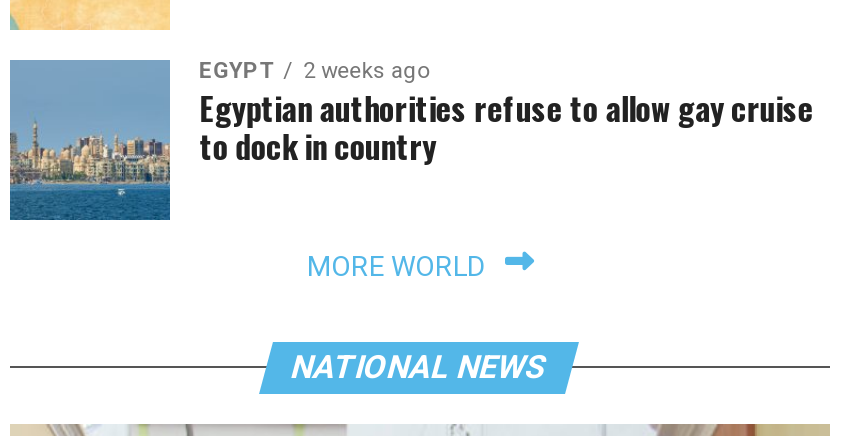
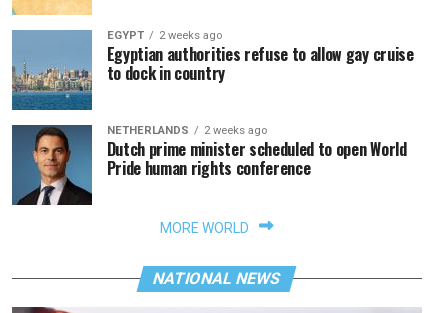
none -> [11,124,407,206] [image] | NETHERLANDS | 2 weeks ago | Dutch prime minister scheduled to open World | Pride human rights conference

